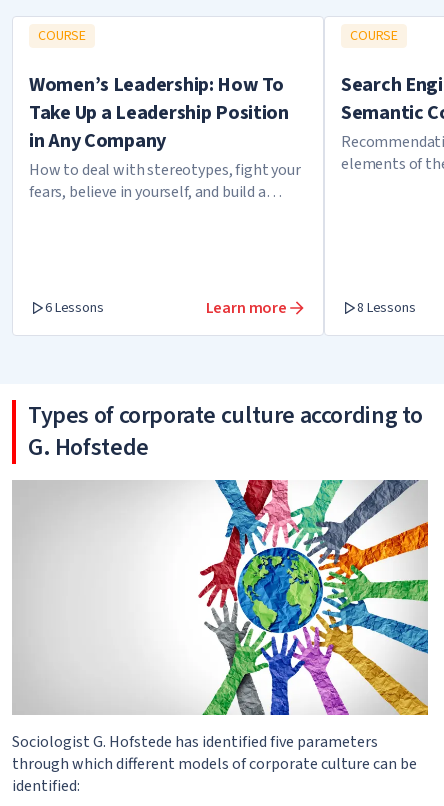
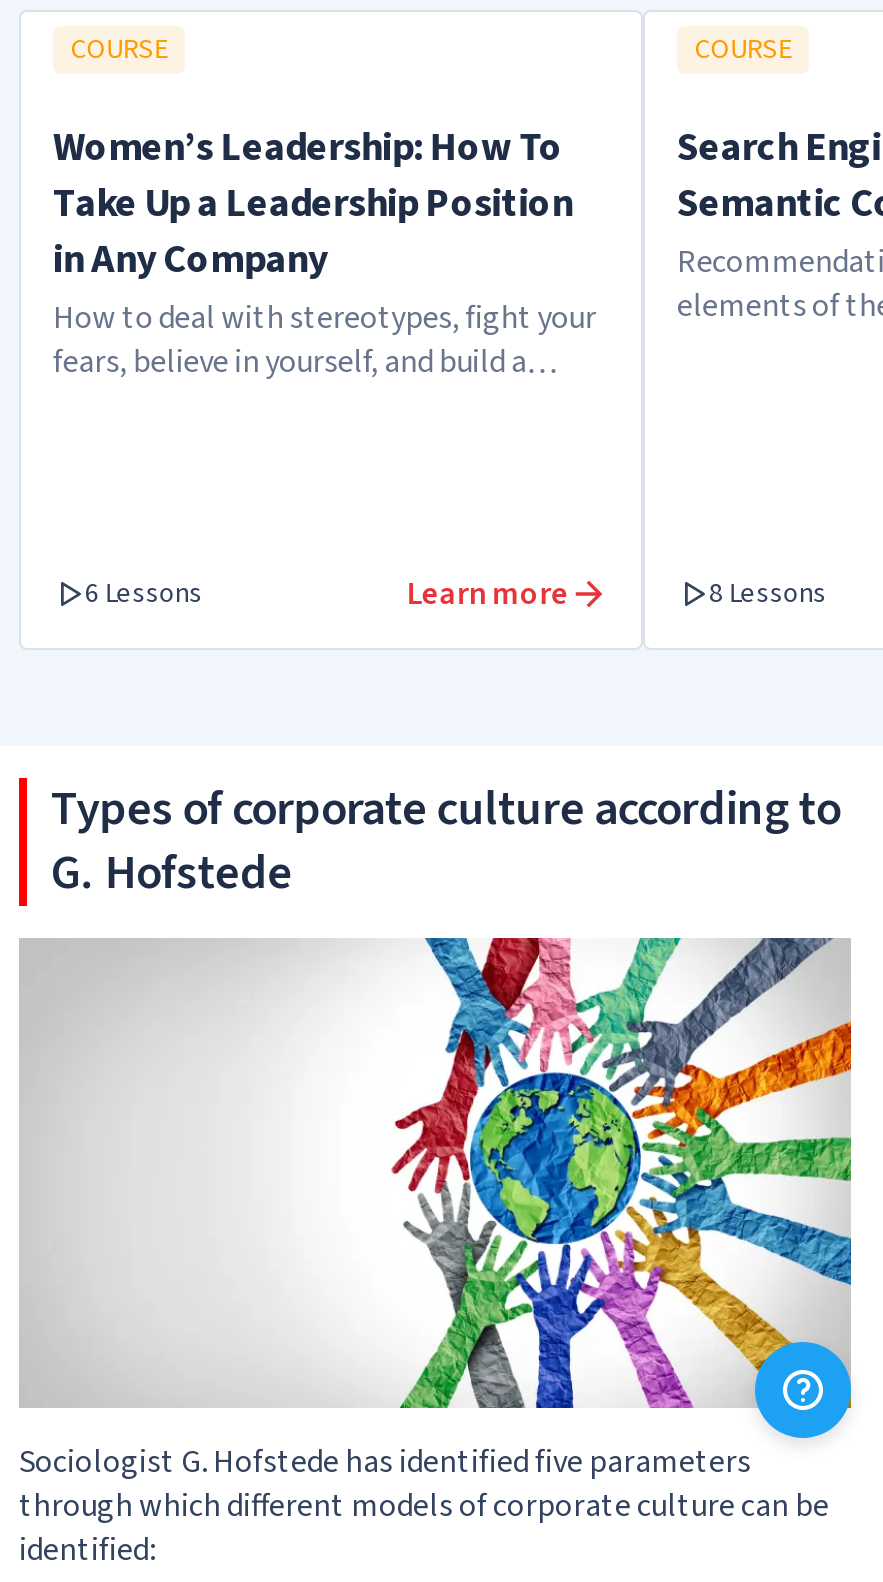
[380,682,429,731] [image] -> [753,1340,853,1442] [image]

